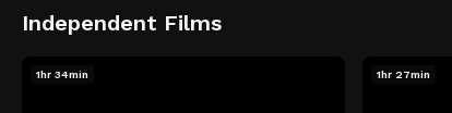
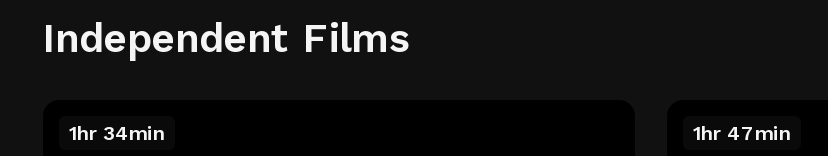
[377,68,430,80] 1hr 27min -> [693,121,791,143] 1hr 47min

